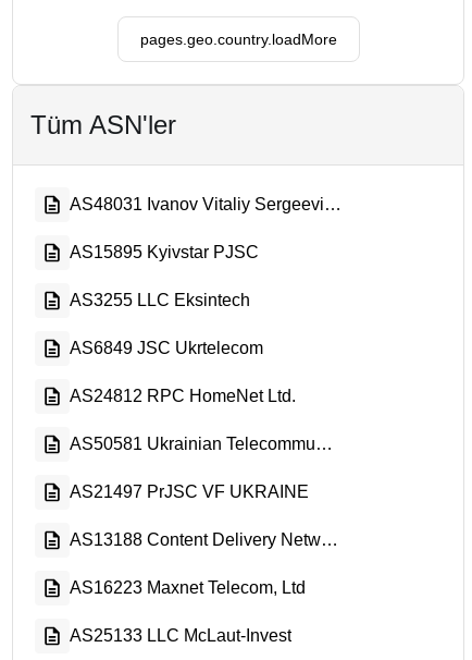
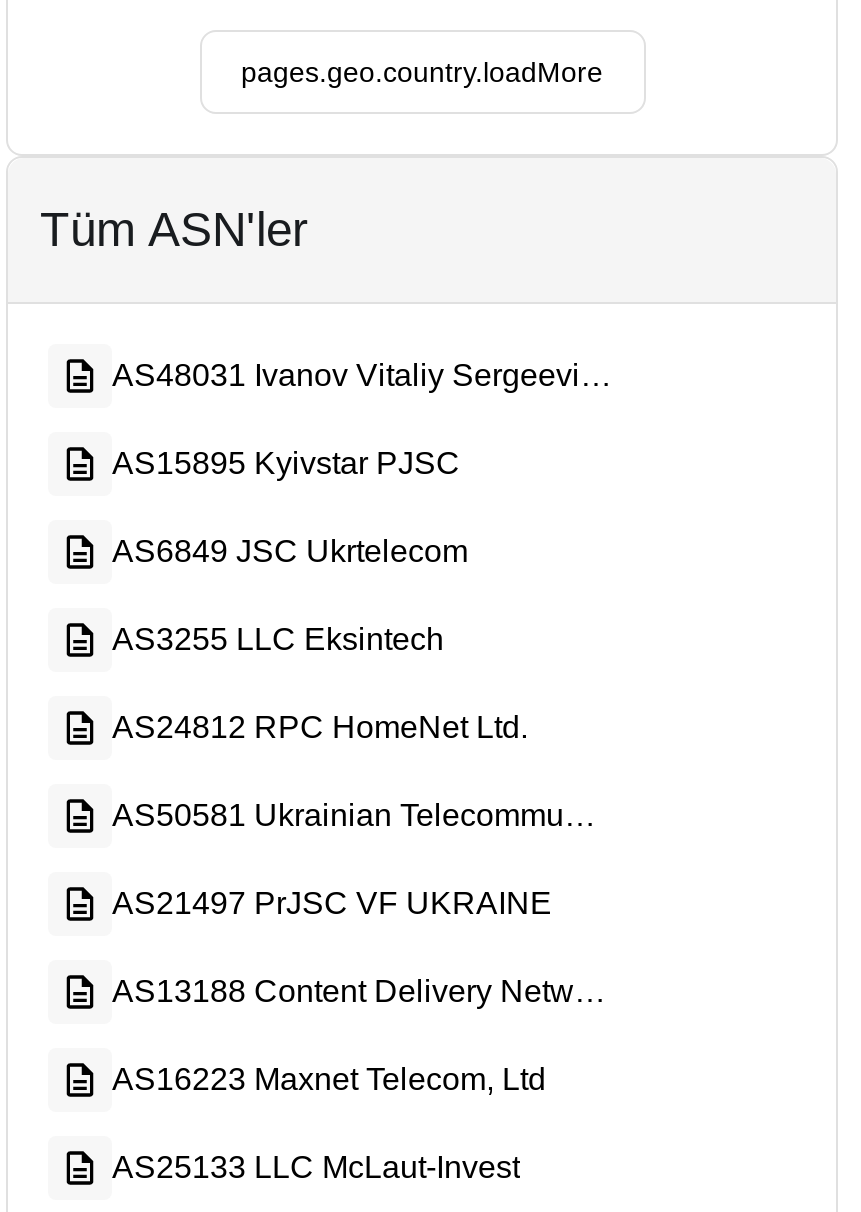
moved [70,291,250,309] -> [112,622,444,656]: AS3255 LLC Eksintech
moved [70,339,263,357] -> [112,534,468,568]: AS6849 JSC Ukrtelecom

